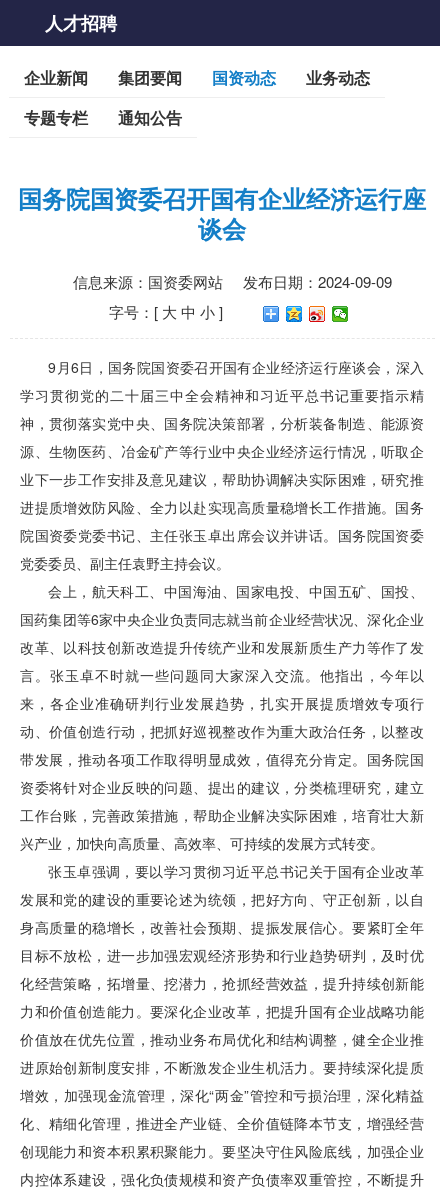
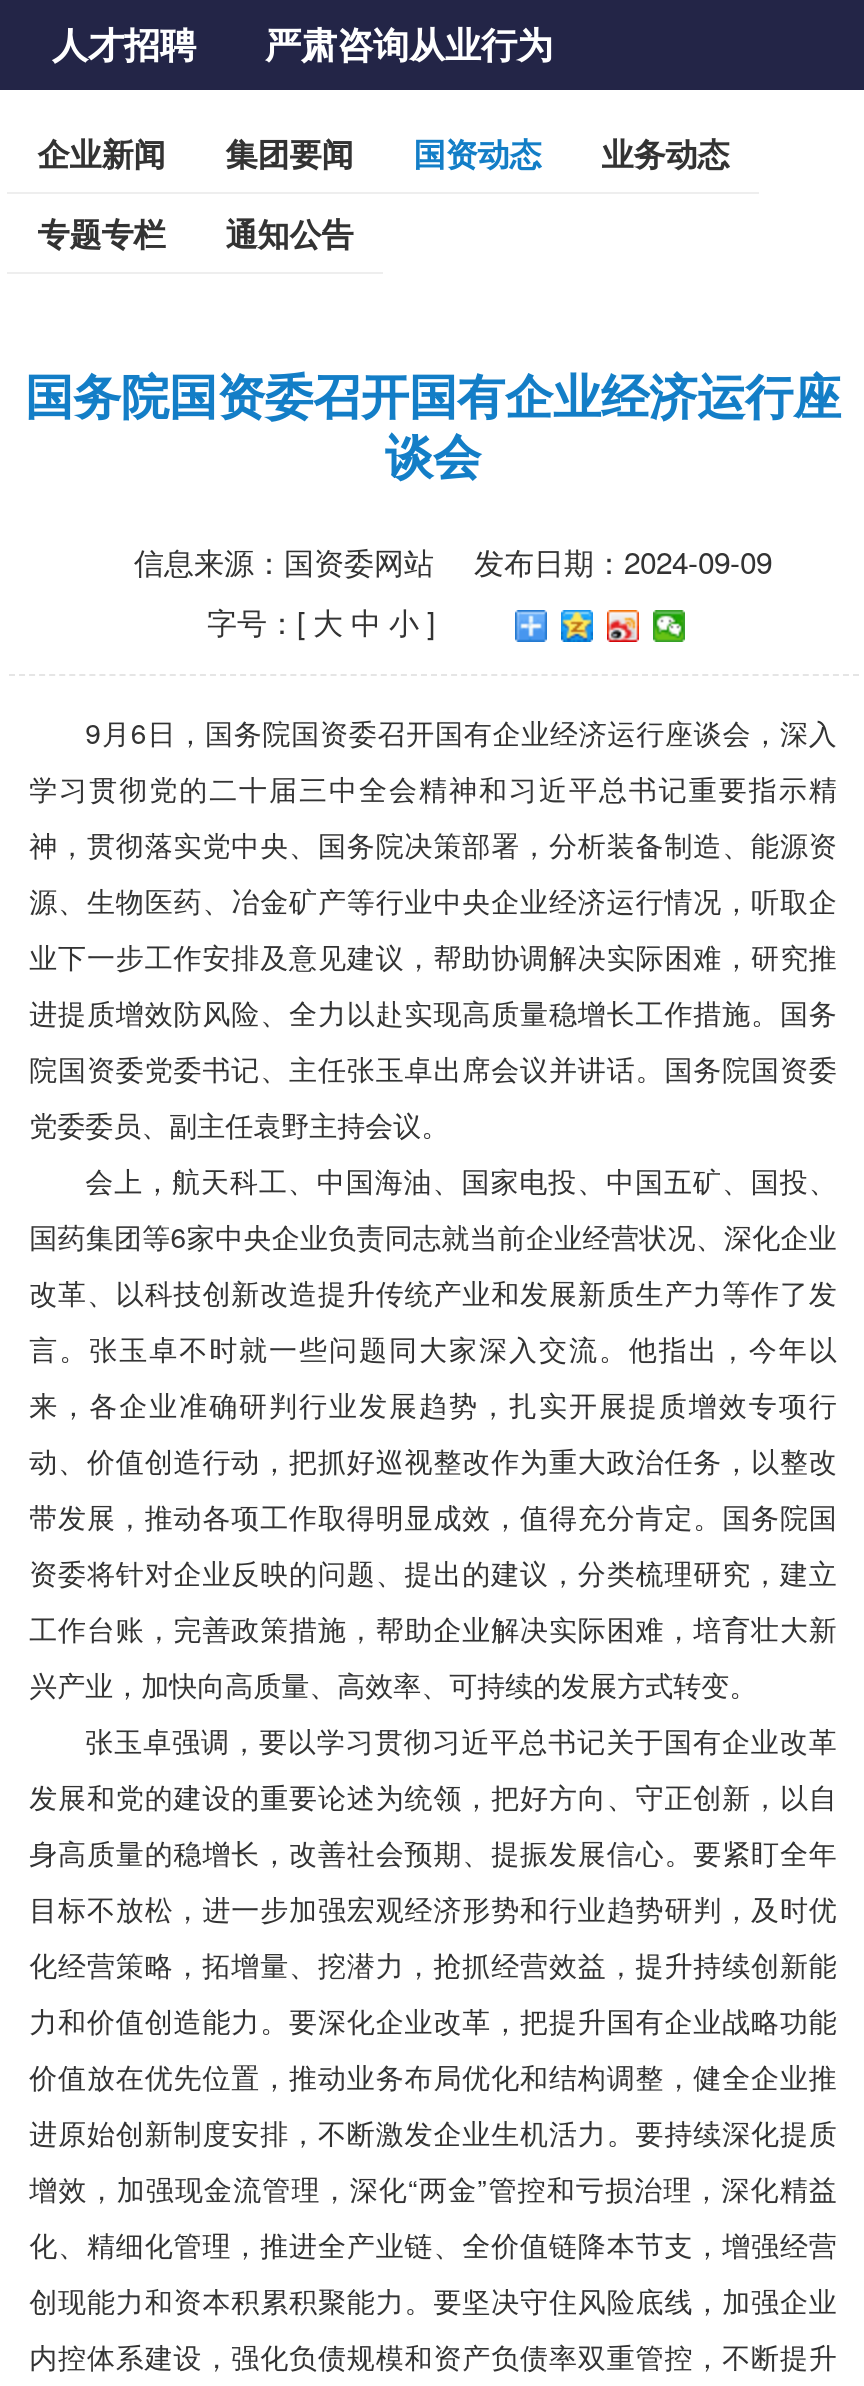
none -> [265,18,553,70] 严肃咨询从业行为

